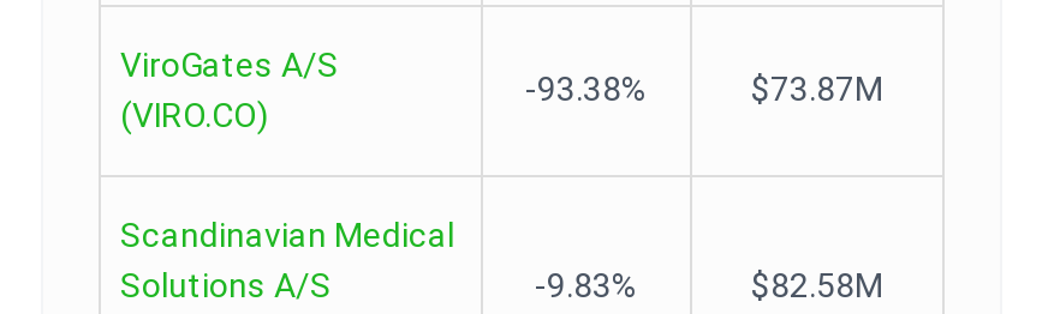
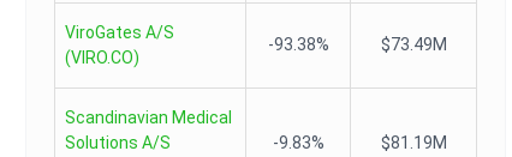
[751,70,883,108] $73.87M -> [380,35,446,54] $73.49M
[751,266,883,304] $82.58M -> [380,133,446,152] $81.19M

